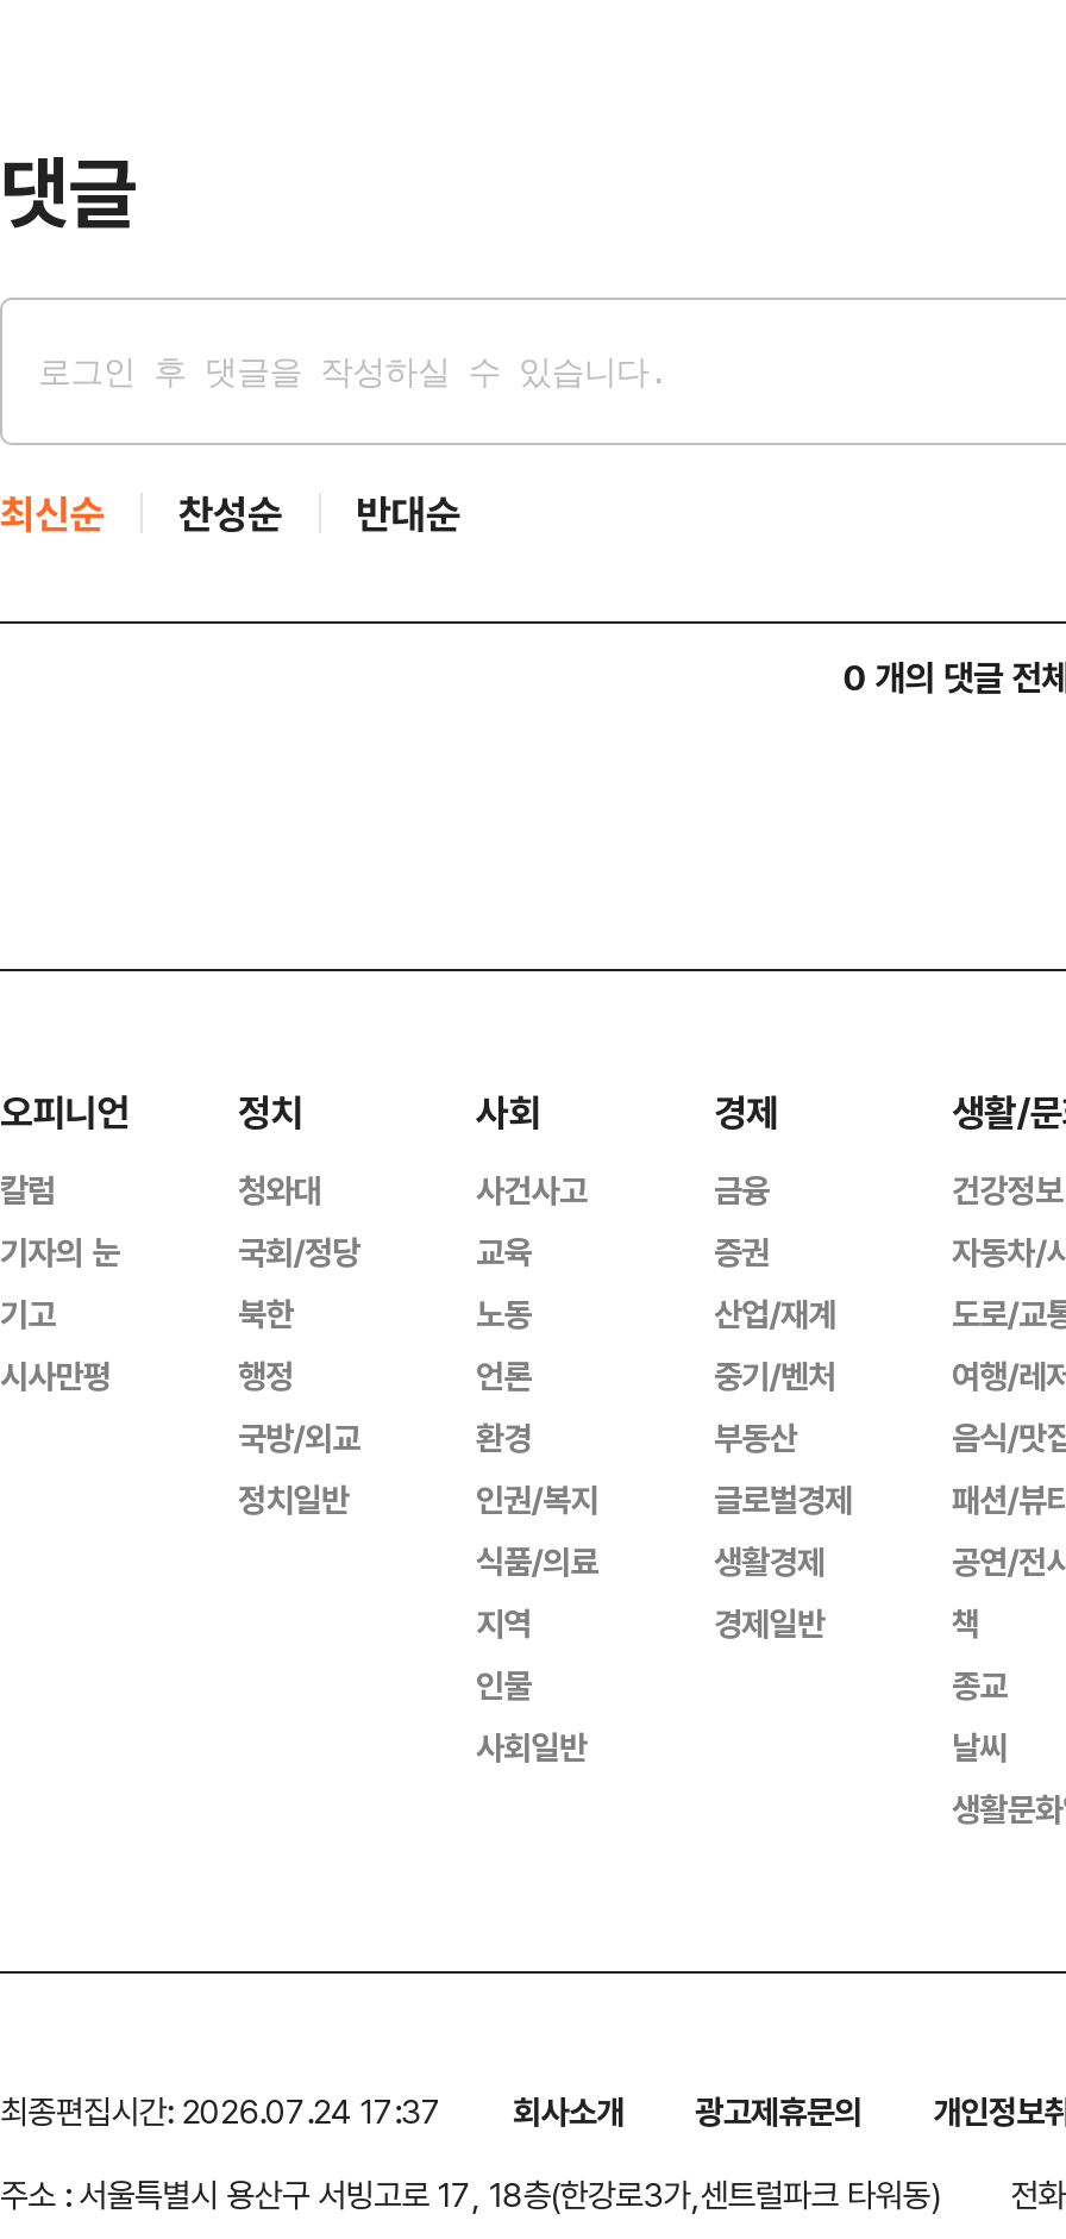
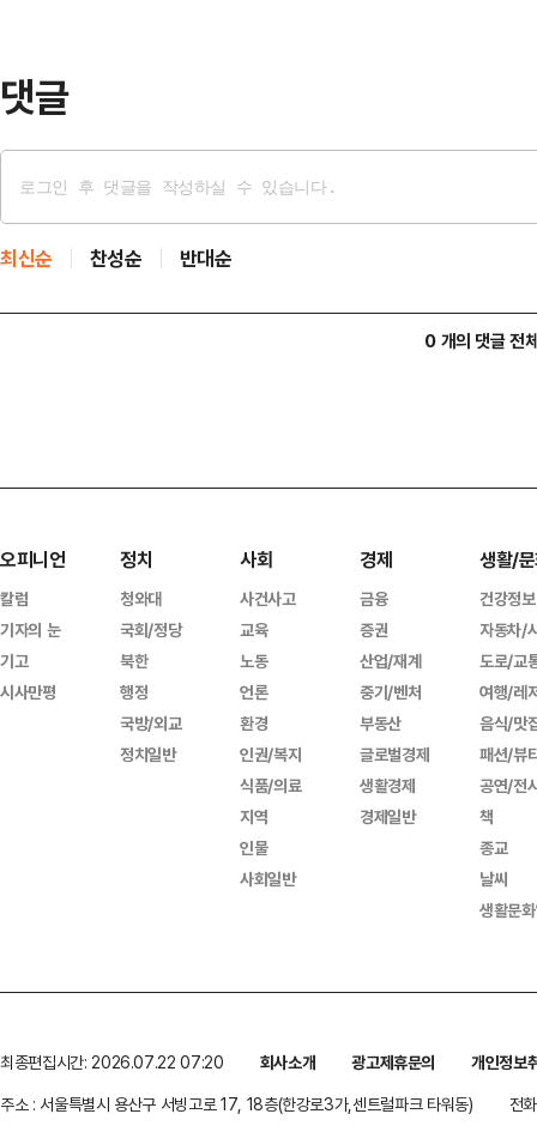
[0,2088,442,2133] 최종편집시간: 2026.07.24 17:37 -> [0,1051,224,1073] 최종편집시간: 2026.07.22 07:20

